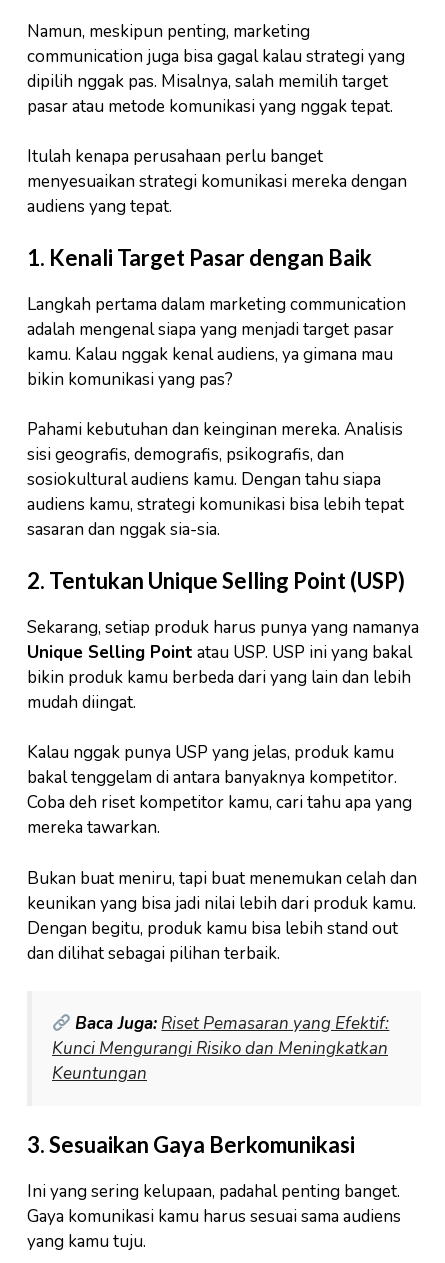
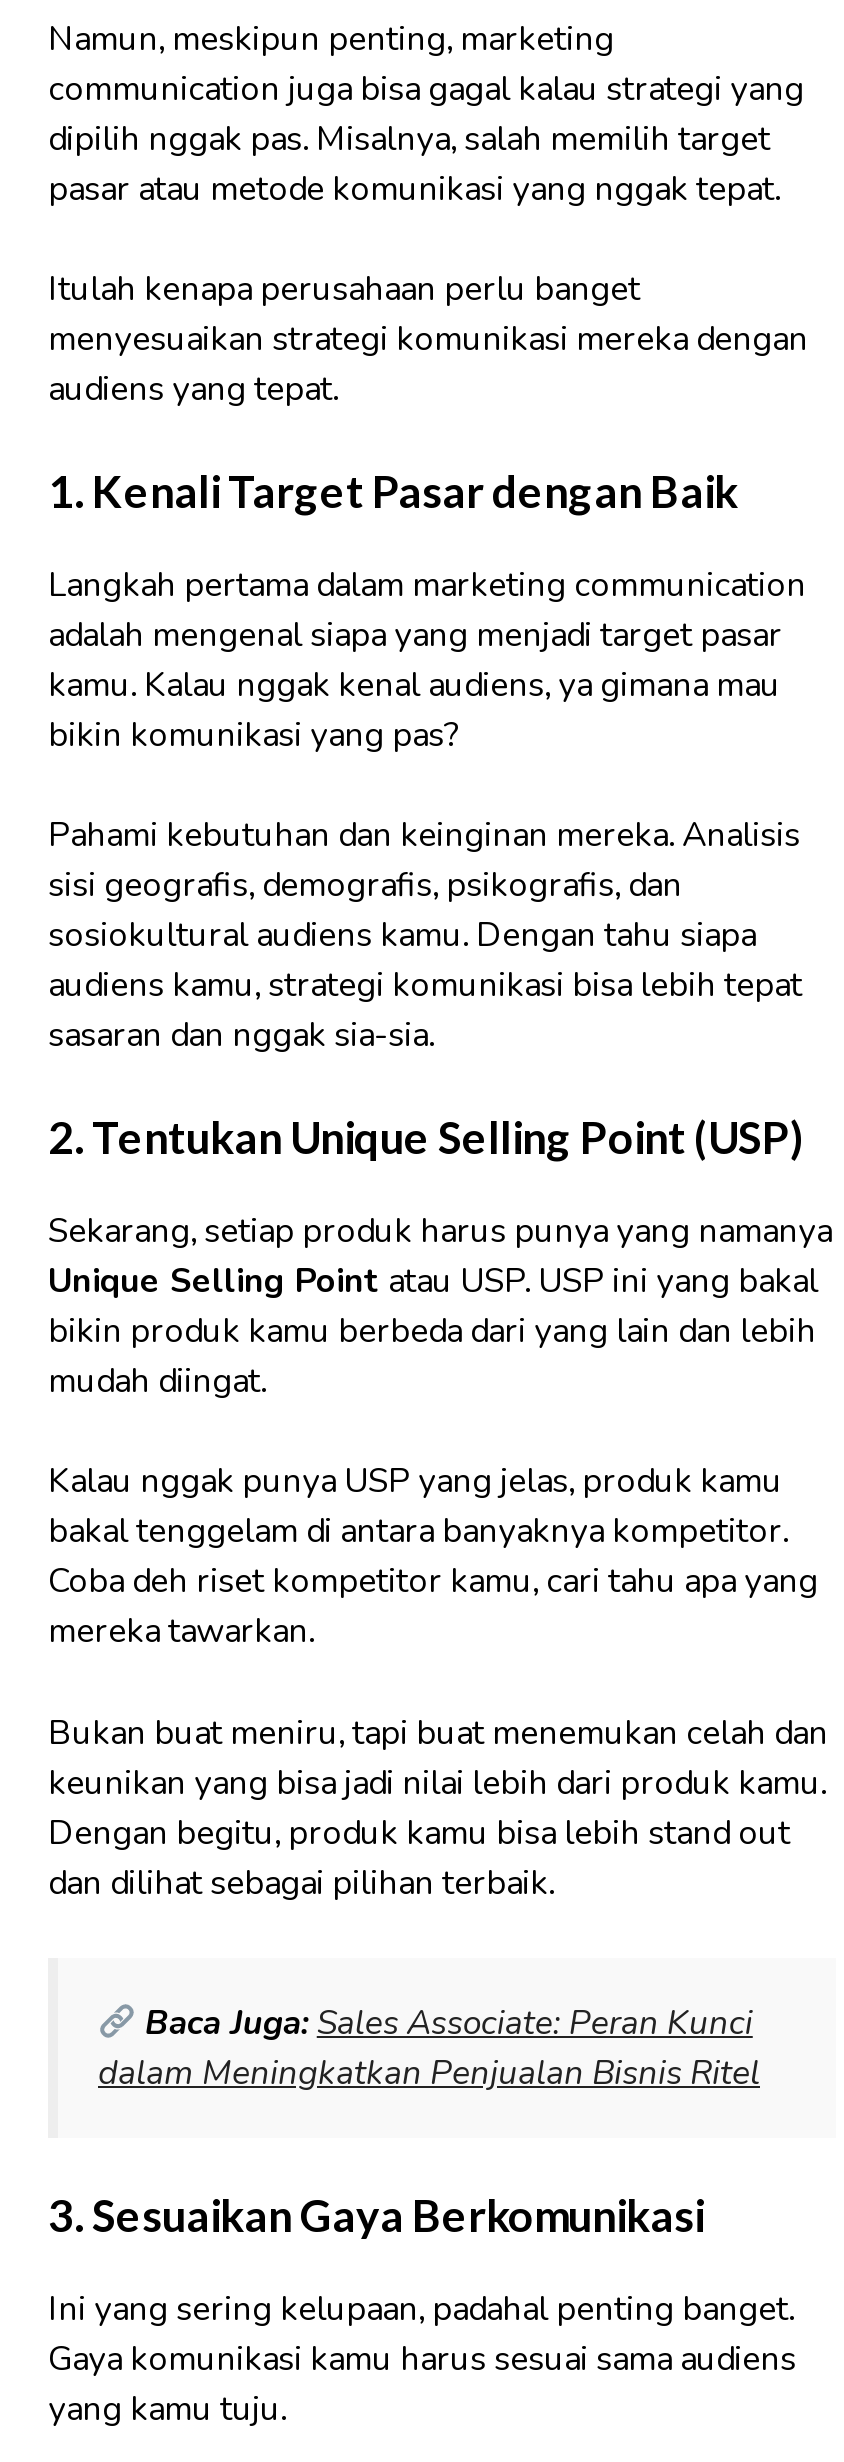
[52,1012,389,1085] Baca Juga: Riset Pemasaran yang Efektif: | Kunci Mengurangi Risiko dan Meningkatkan | Keuntungan -> [98,2001,760,2097] Baca Juga: Sales Associate: Peran Kunci | dalam Meningkatkan Penjualan Bisnis Ritel

